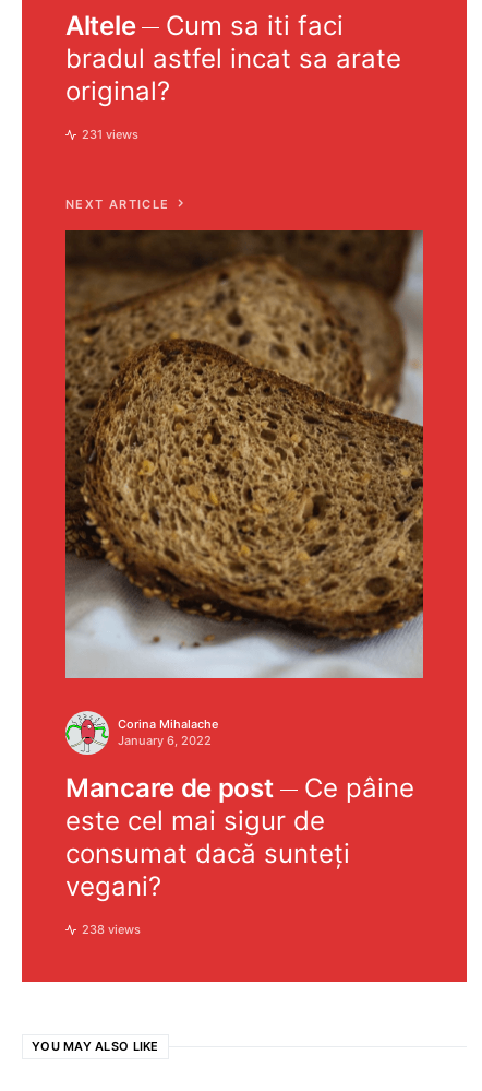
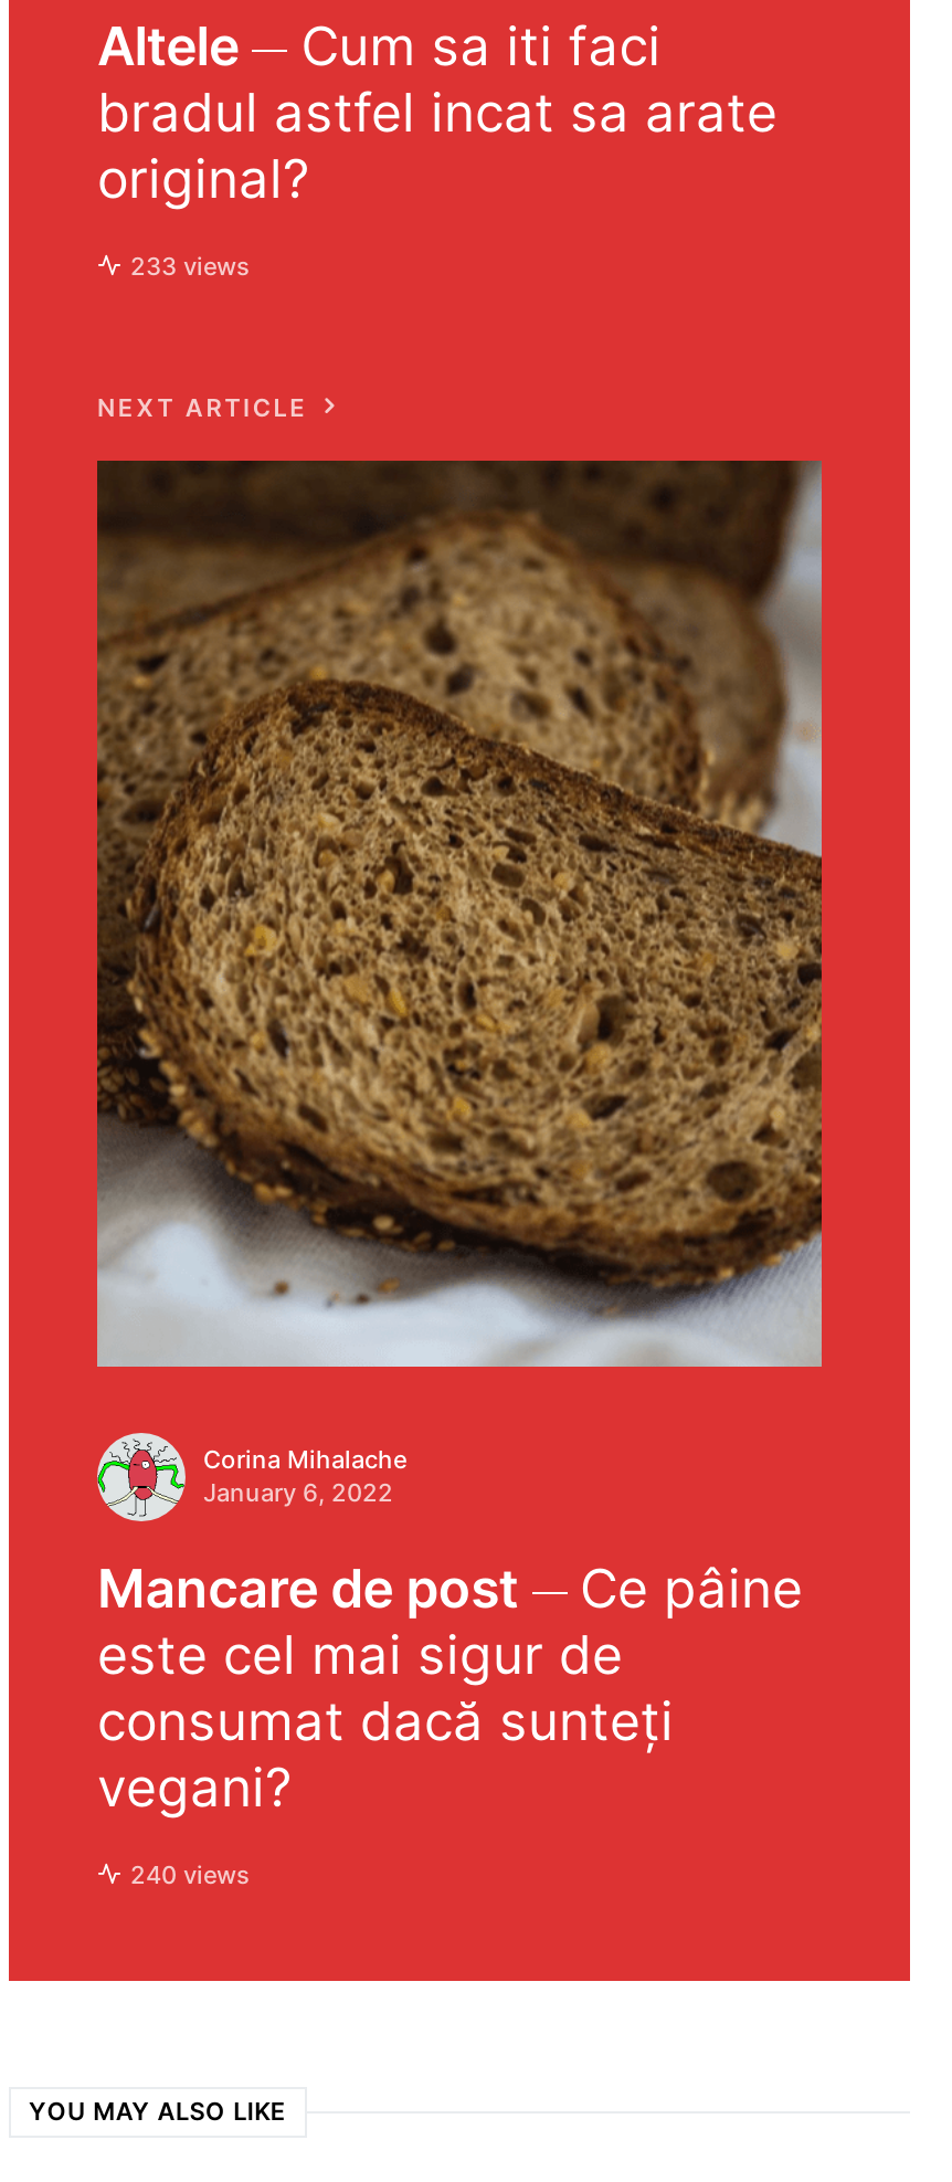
[82,127,138,142] 231 views -> [130,251,250,282] 233 views
[82,922,141,937] 238 views -> [130,1859,250,1890] 240 views

